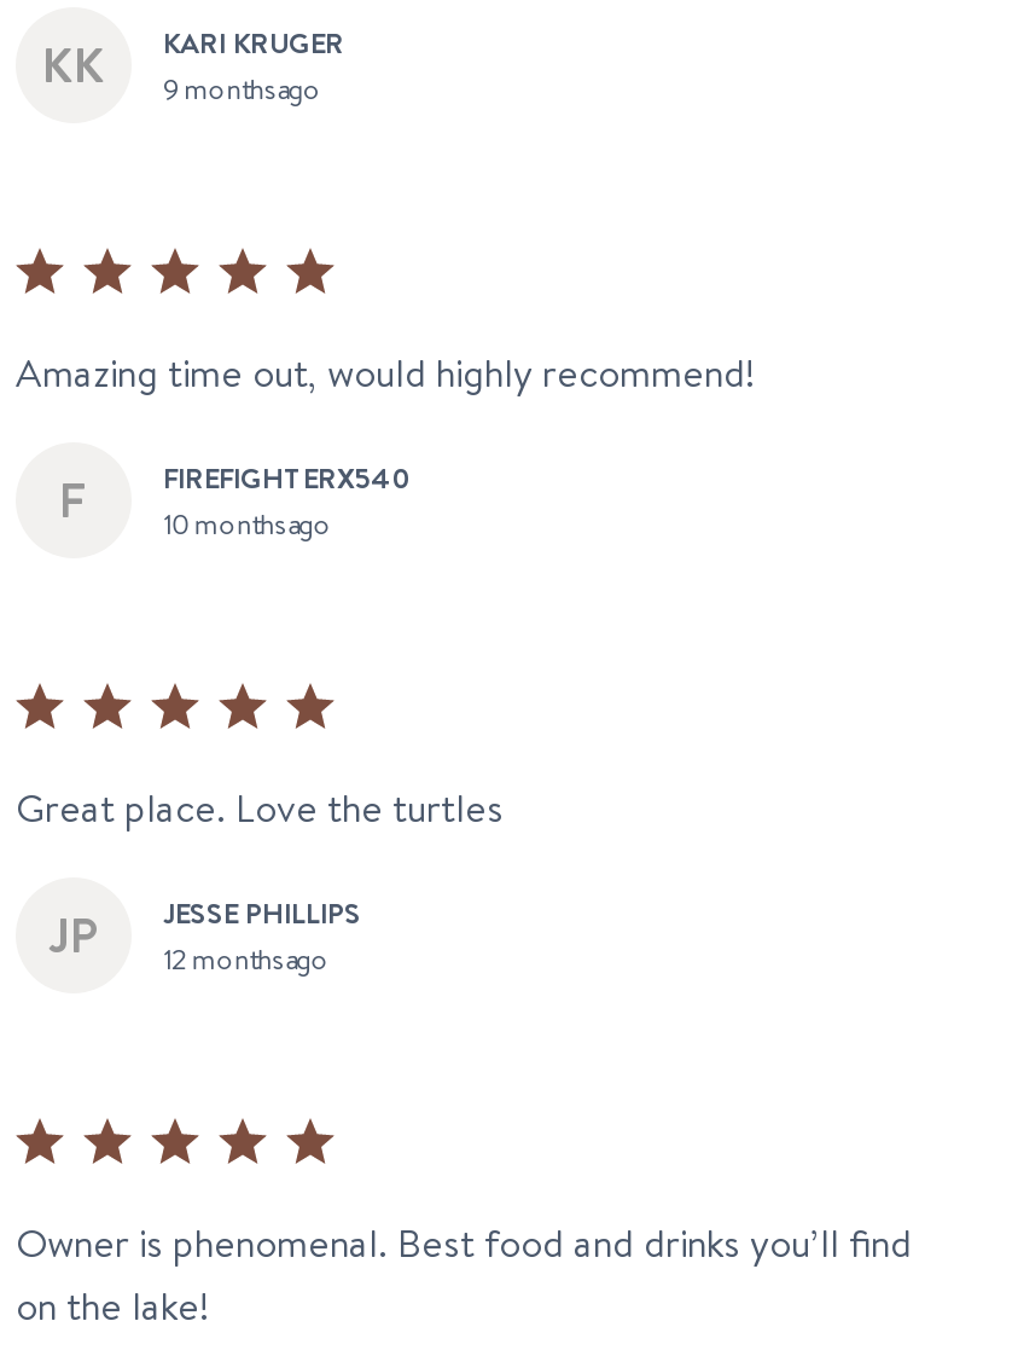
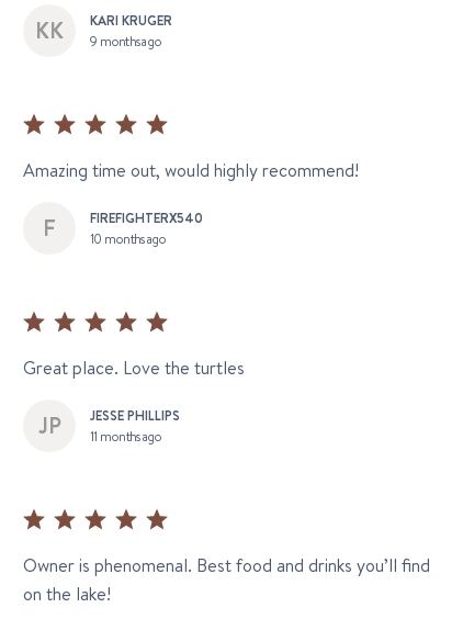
[163,940,328,978] 12 months ago -> [90,428,162,445] 11 months ago

